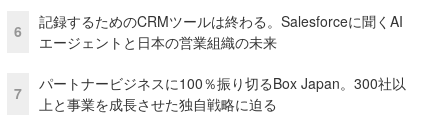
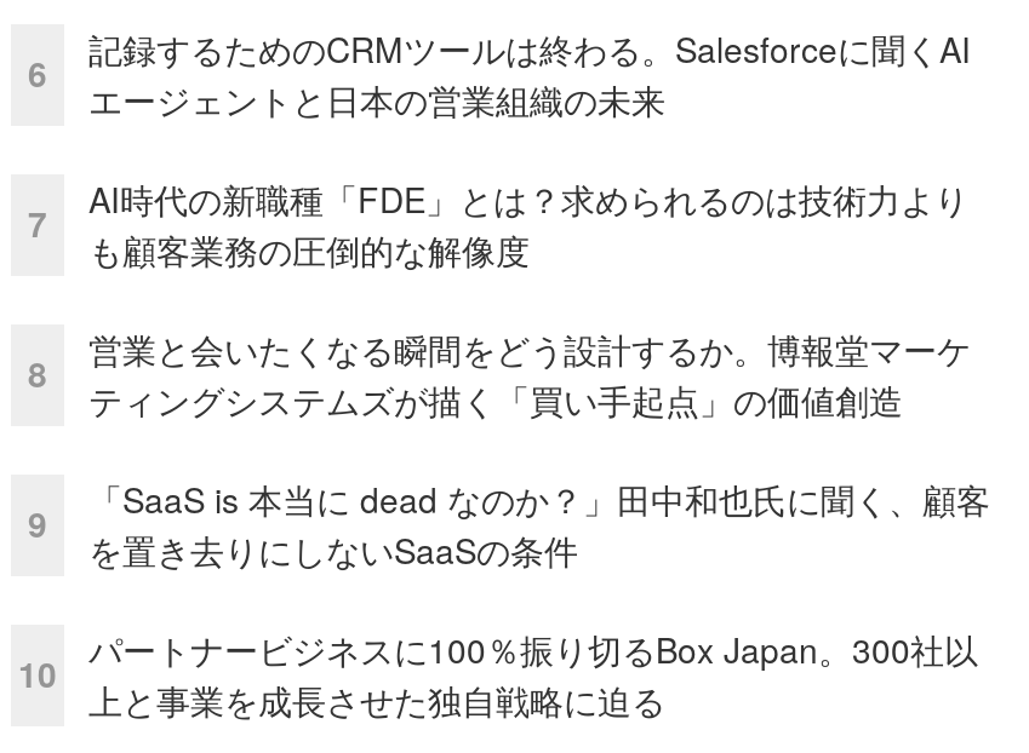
none -> [28,174,968,398] AI時代の新職種「FDE」とは？求められるのは技術力より | も顧客業務の圧倒的な解像度 | 8
none -> [18,474,990,698] 「SaaS is 本当に dead なのか？」田中和也氏に聞く、顧客 | を置き去りにしないSaaSの条件 | 10
none -> [28,324,971,548] 営業と会いたくなる瞬間をどう設計するか。博報堂マーケ | ティングシステムズが描く「買い手起点」の価値創造 | 9

